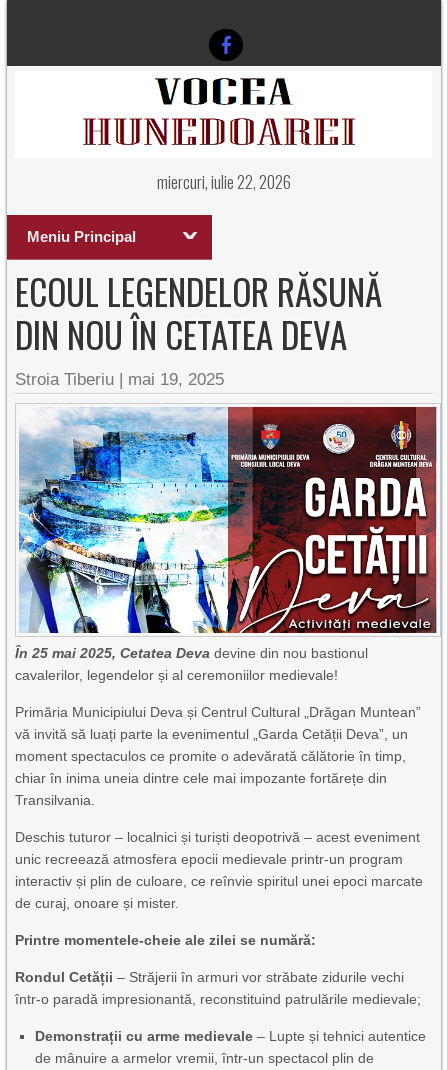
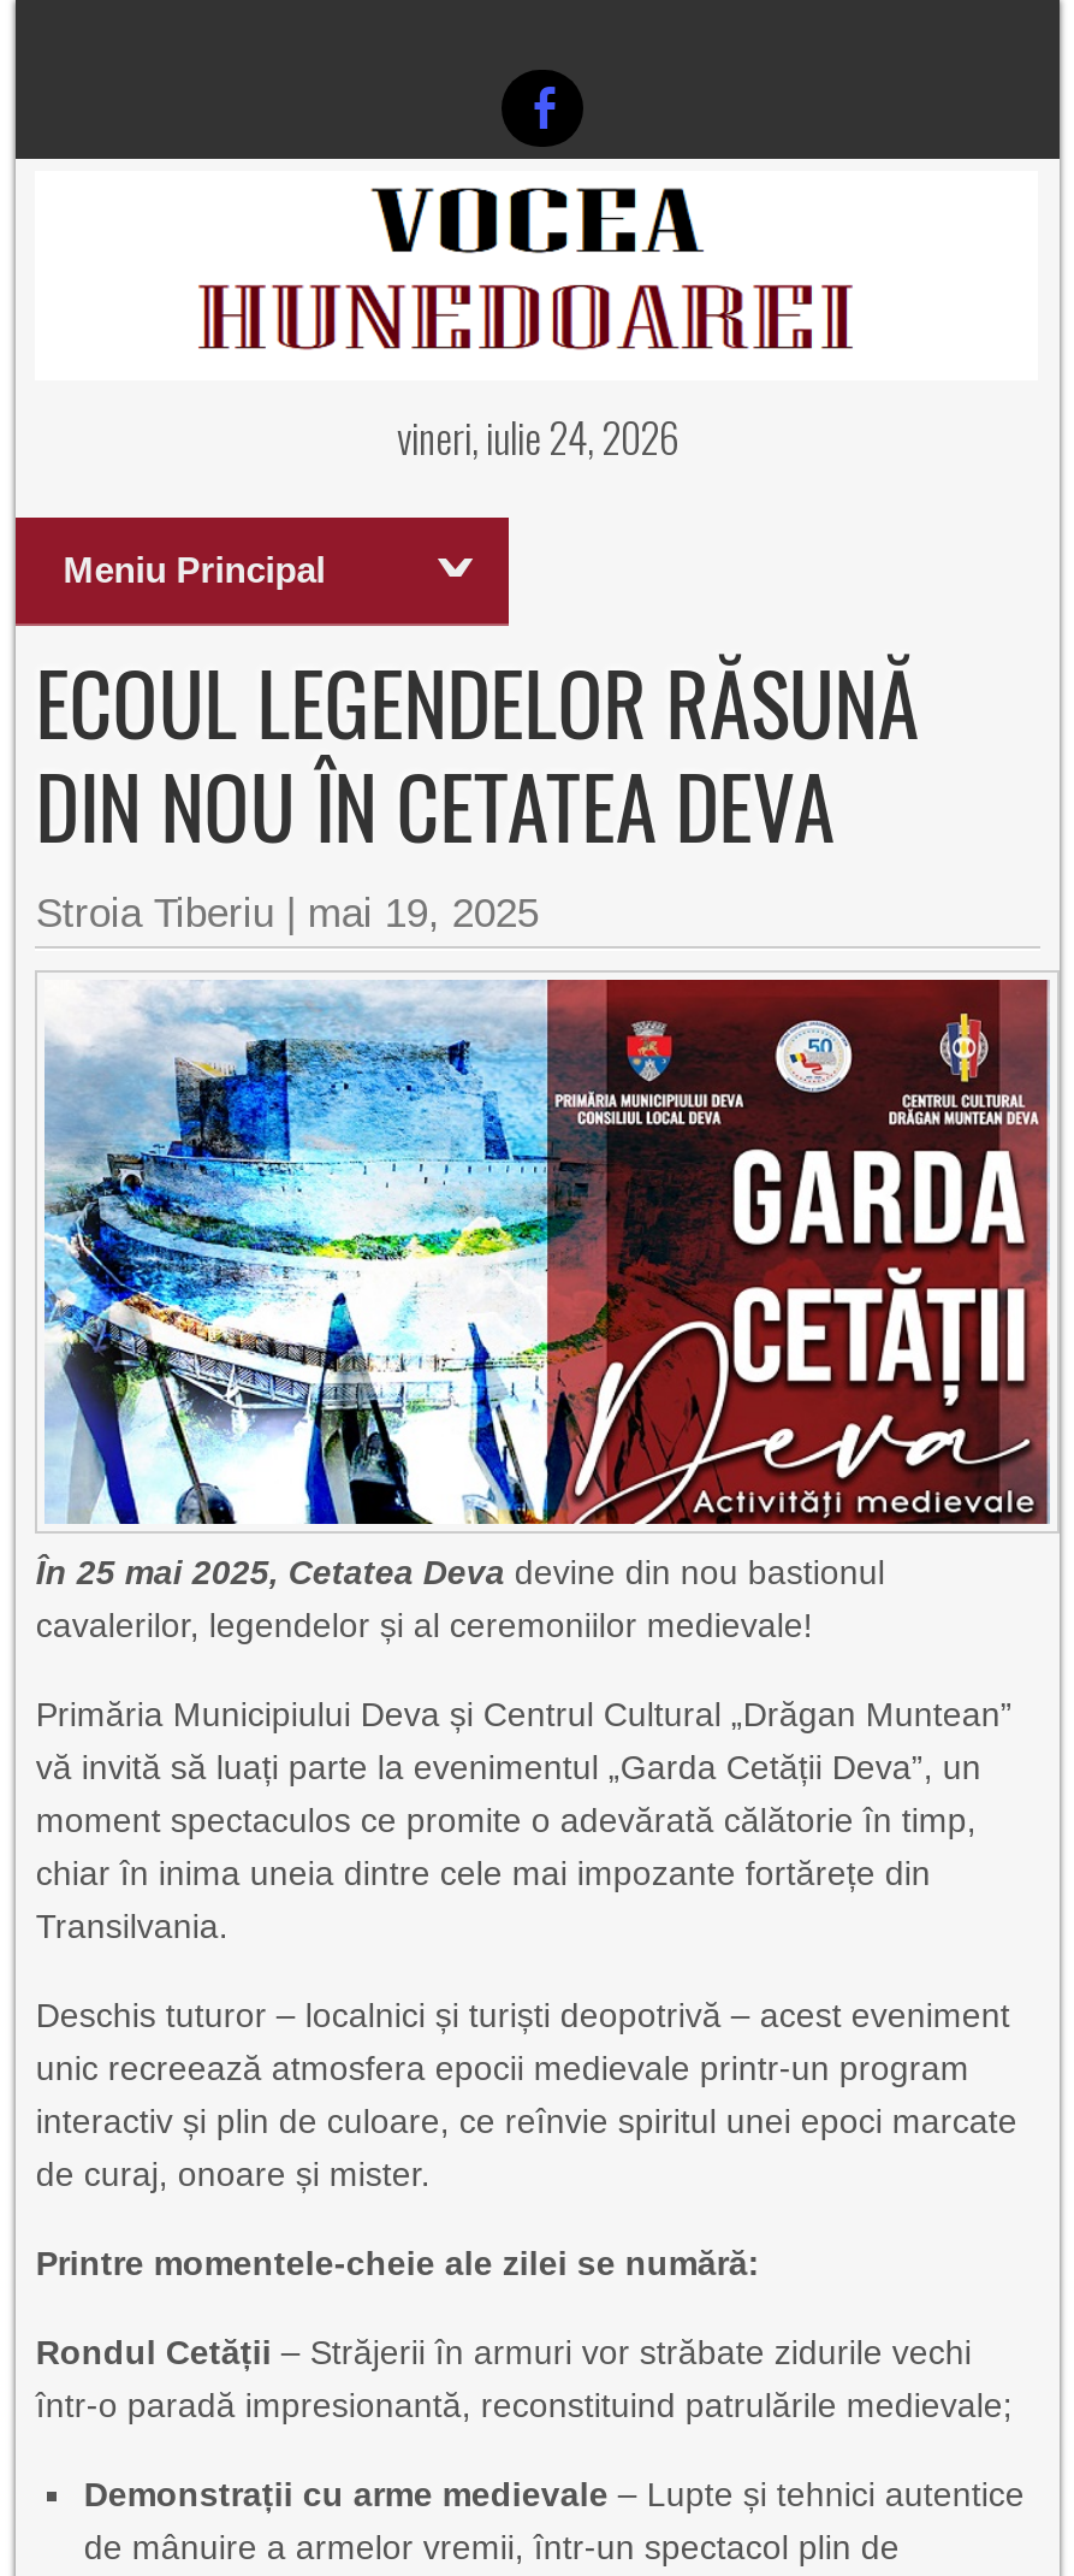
[157,169,291,194] miercuri, iulie 22, 2026 -> [397,407,678,467] vineri, iulie 24, 2026

